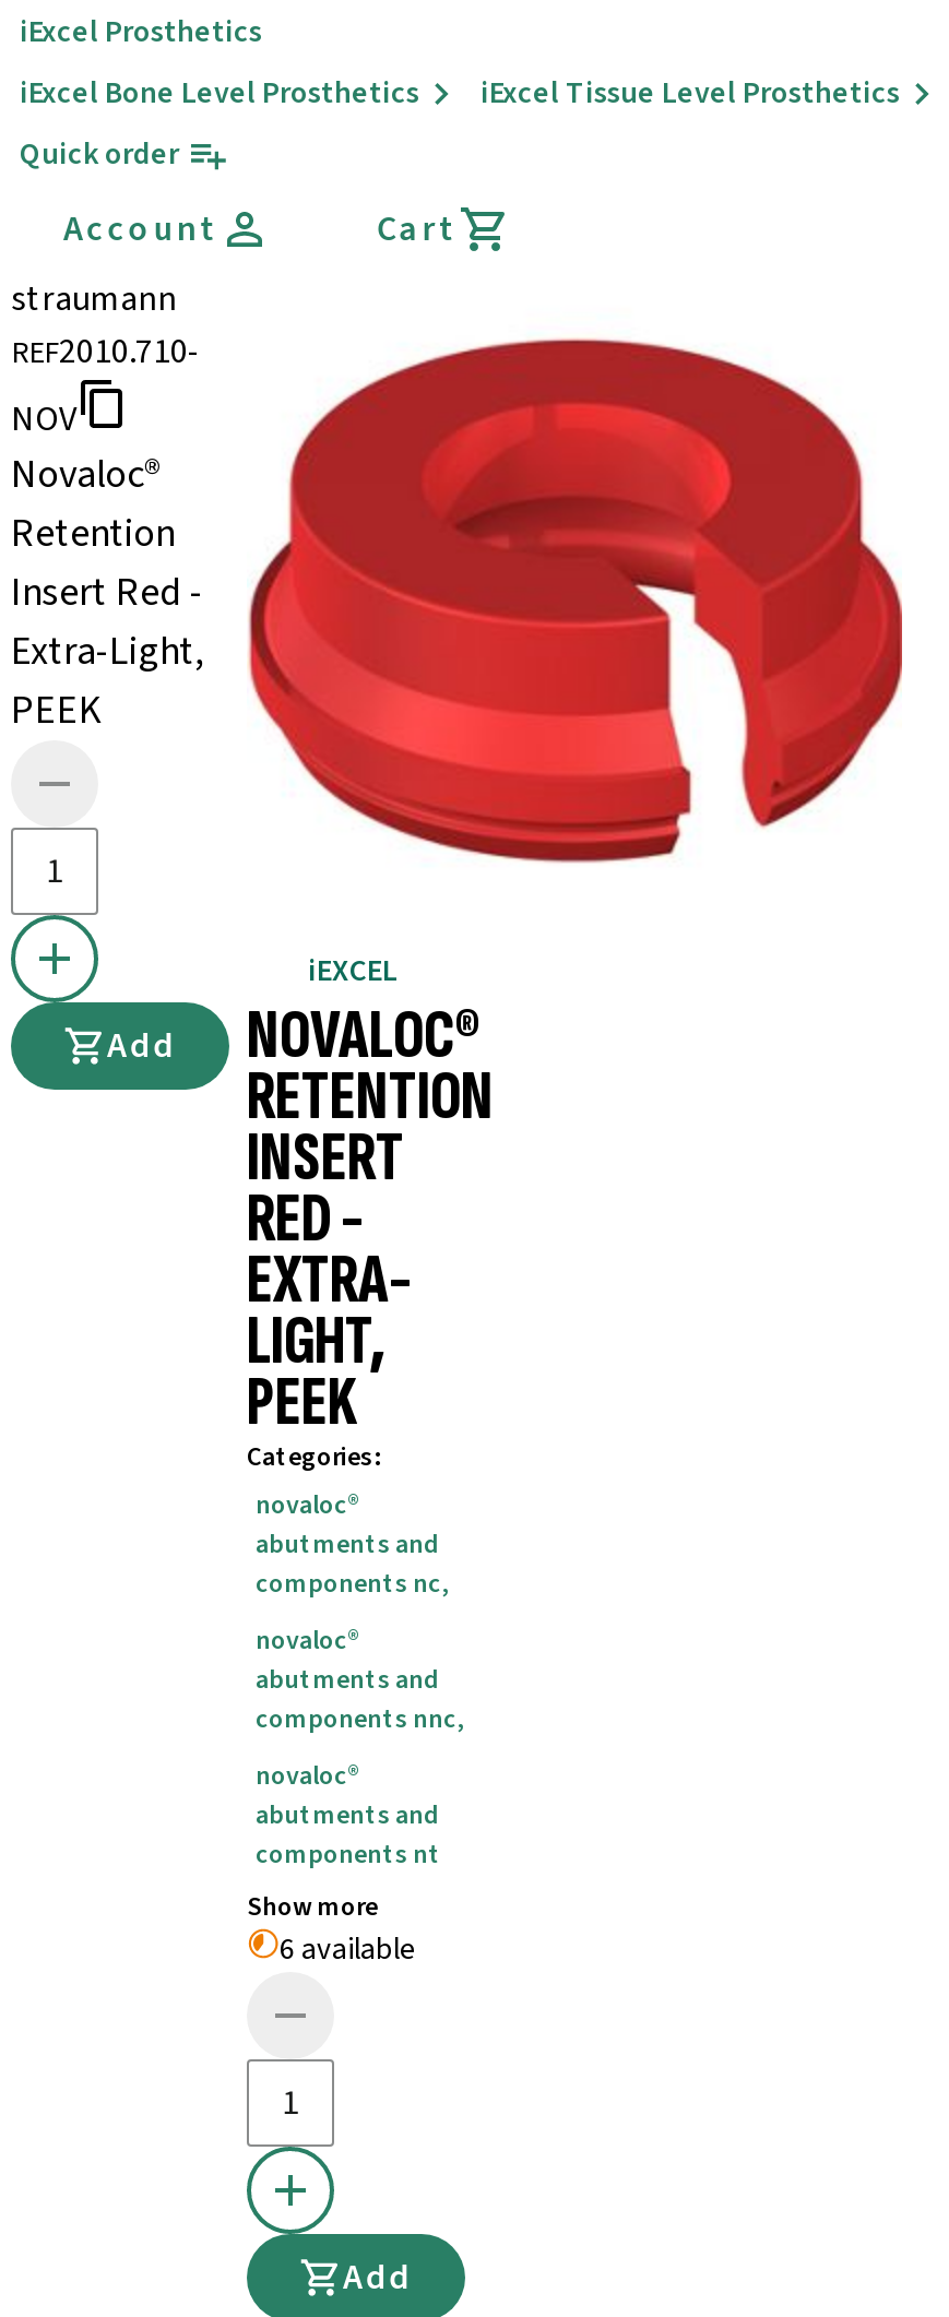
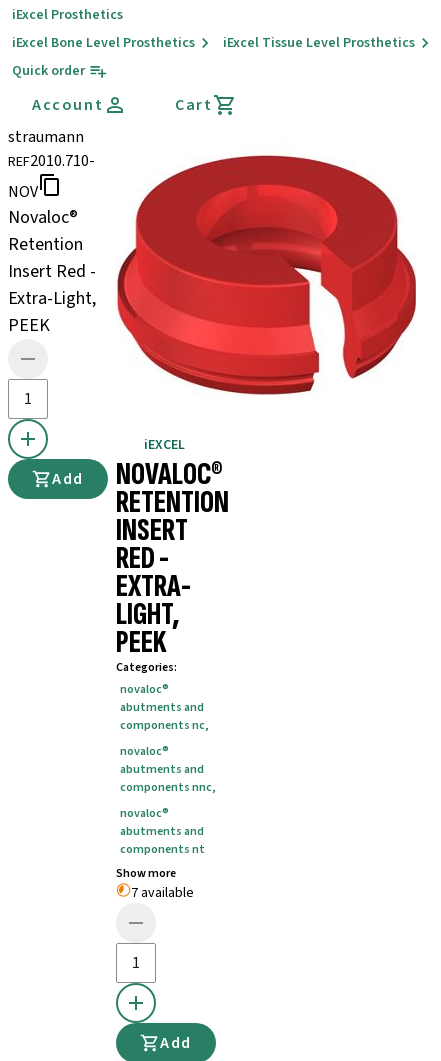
[280,1928,417,1972] 6 available -> [131,883,194,903] 7 available

